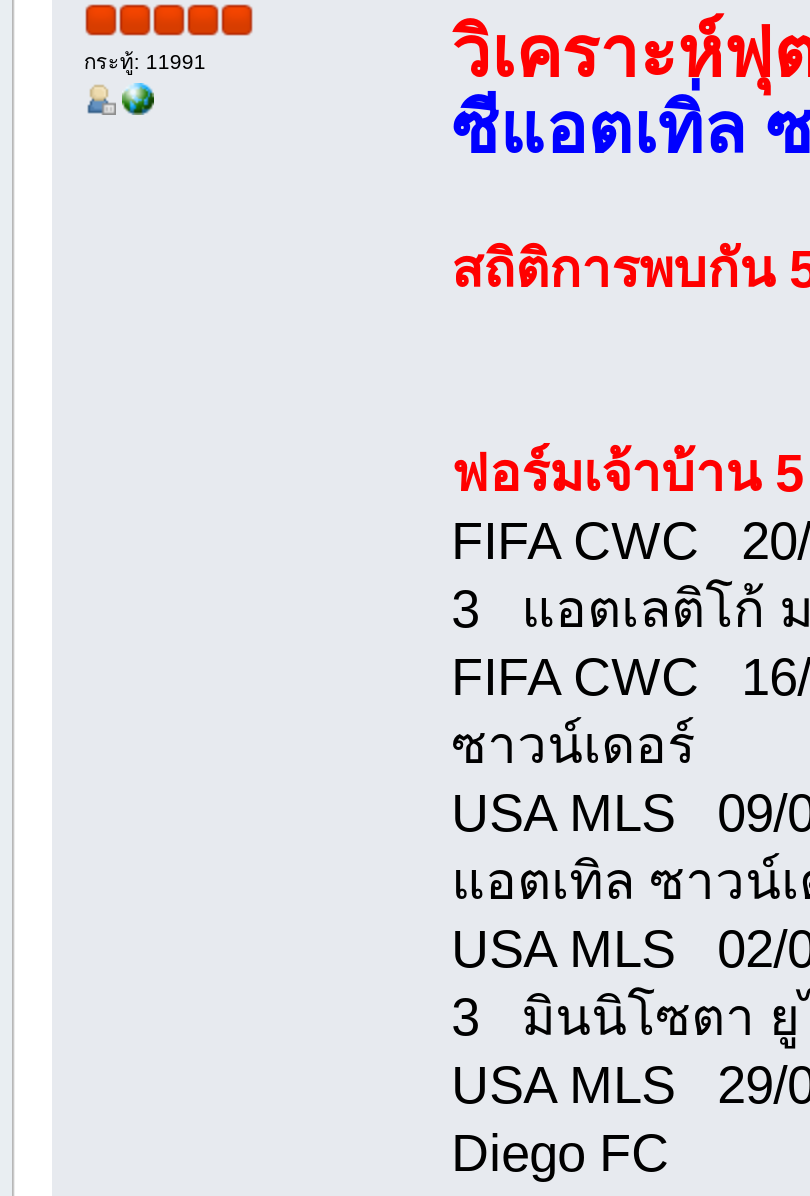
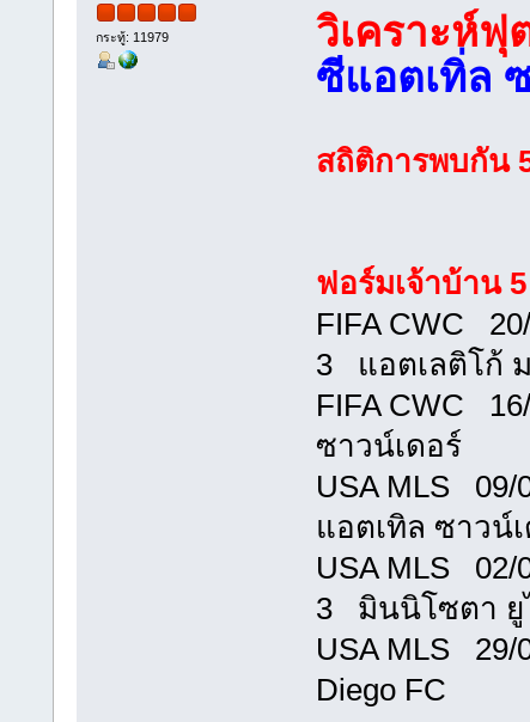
[84,48,206,72] กระทู้: 11991 -> [96,29,169,44] กระทู้: 11979

